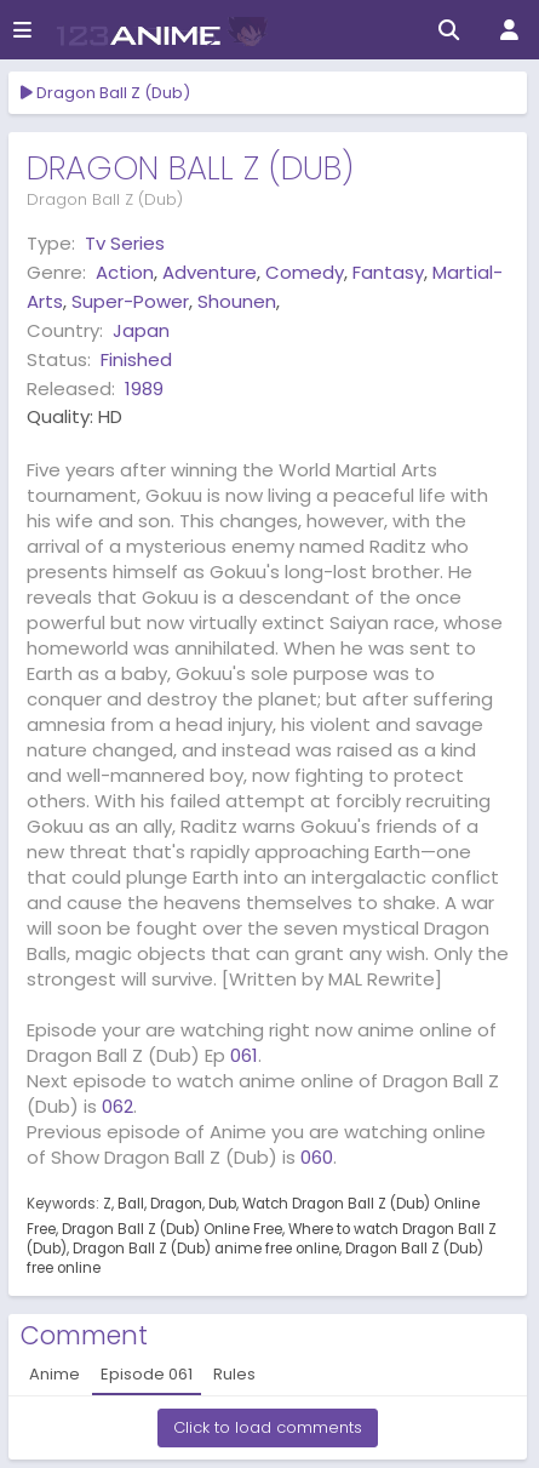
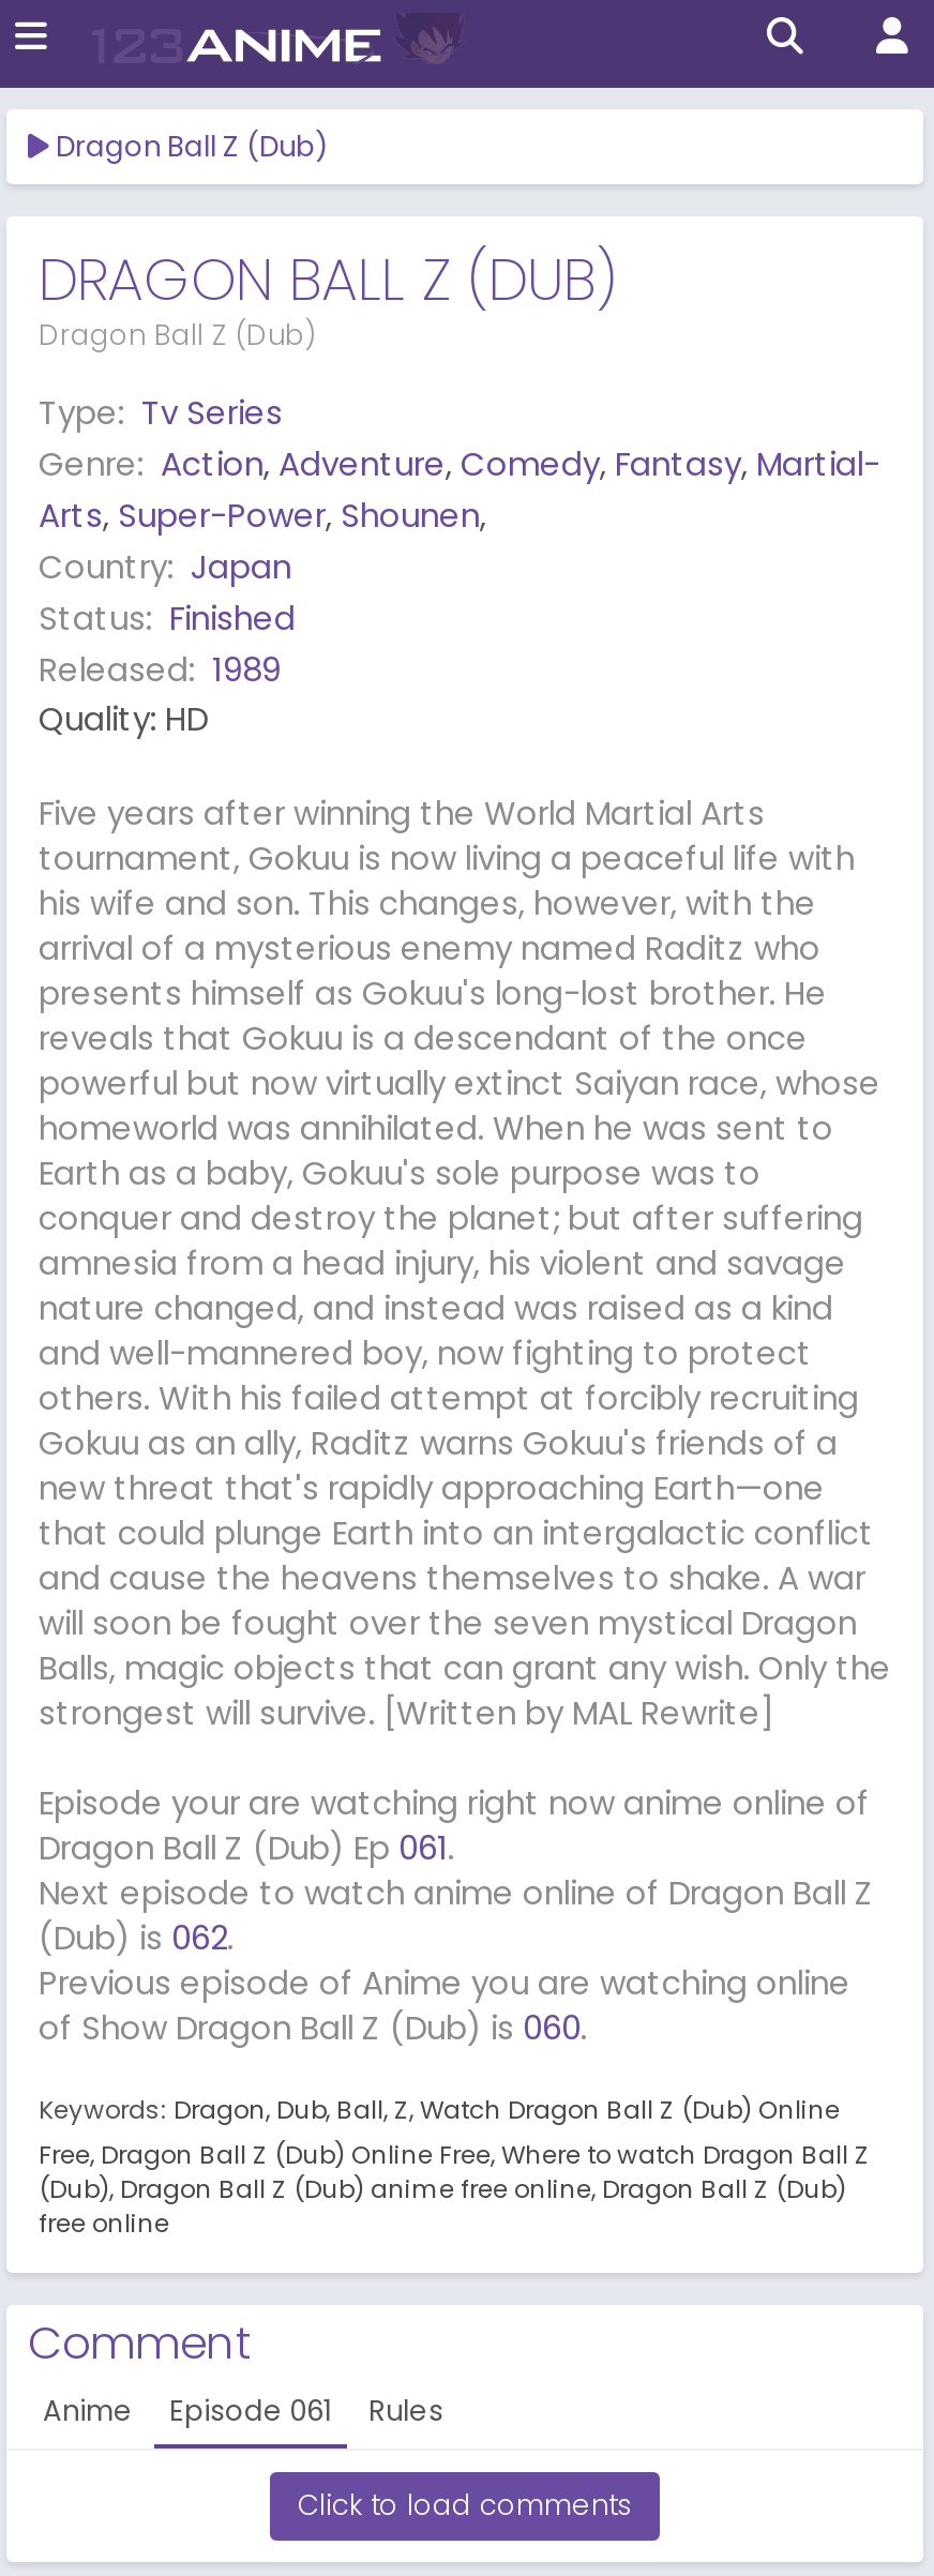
[27,1194,480,1213] Keywords: Z Ball Dragon Dub Watch Dragon Ball Z (Dub) Online -> [39,2093,840,2127] Keywords: Dragon Dub Ball Z Watch Dragon Ball Z (Dub) Online

